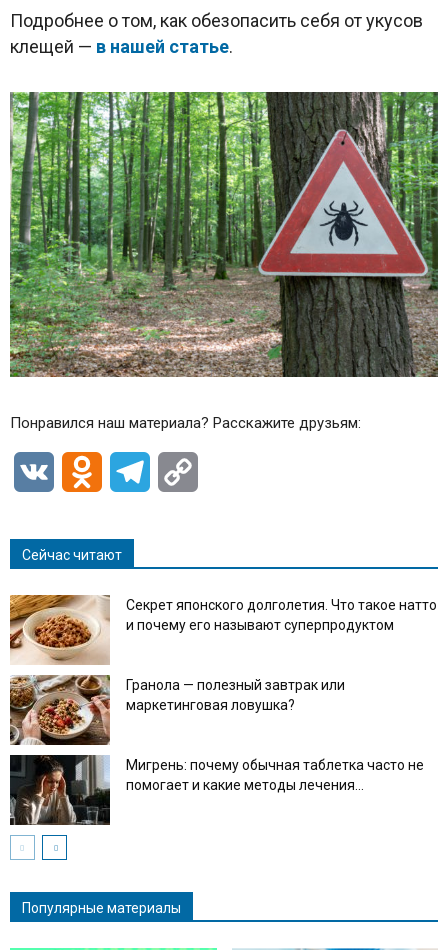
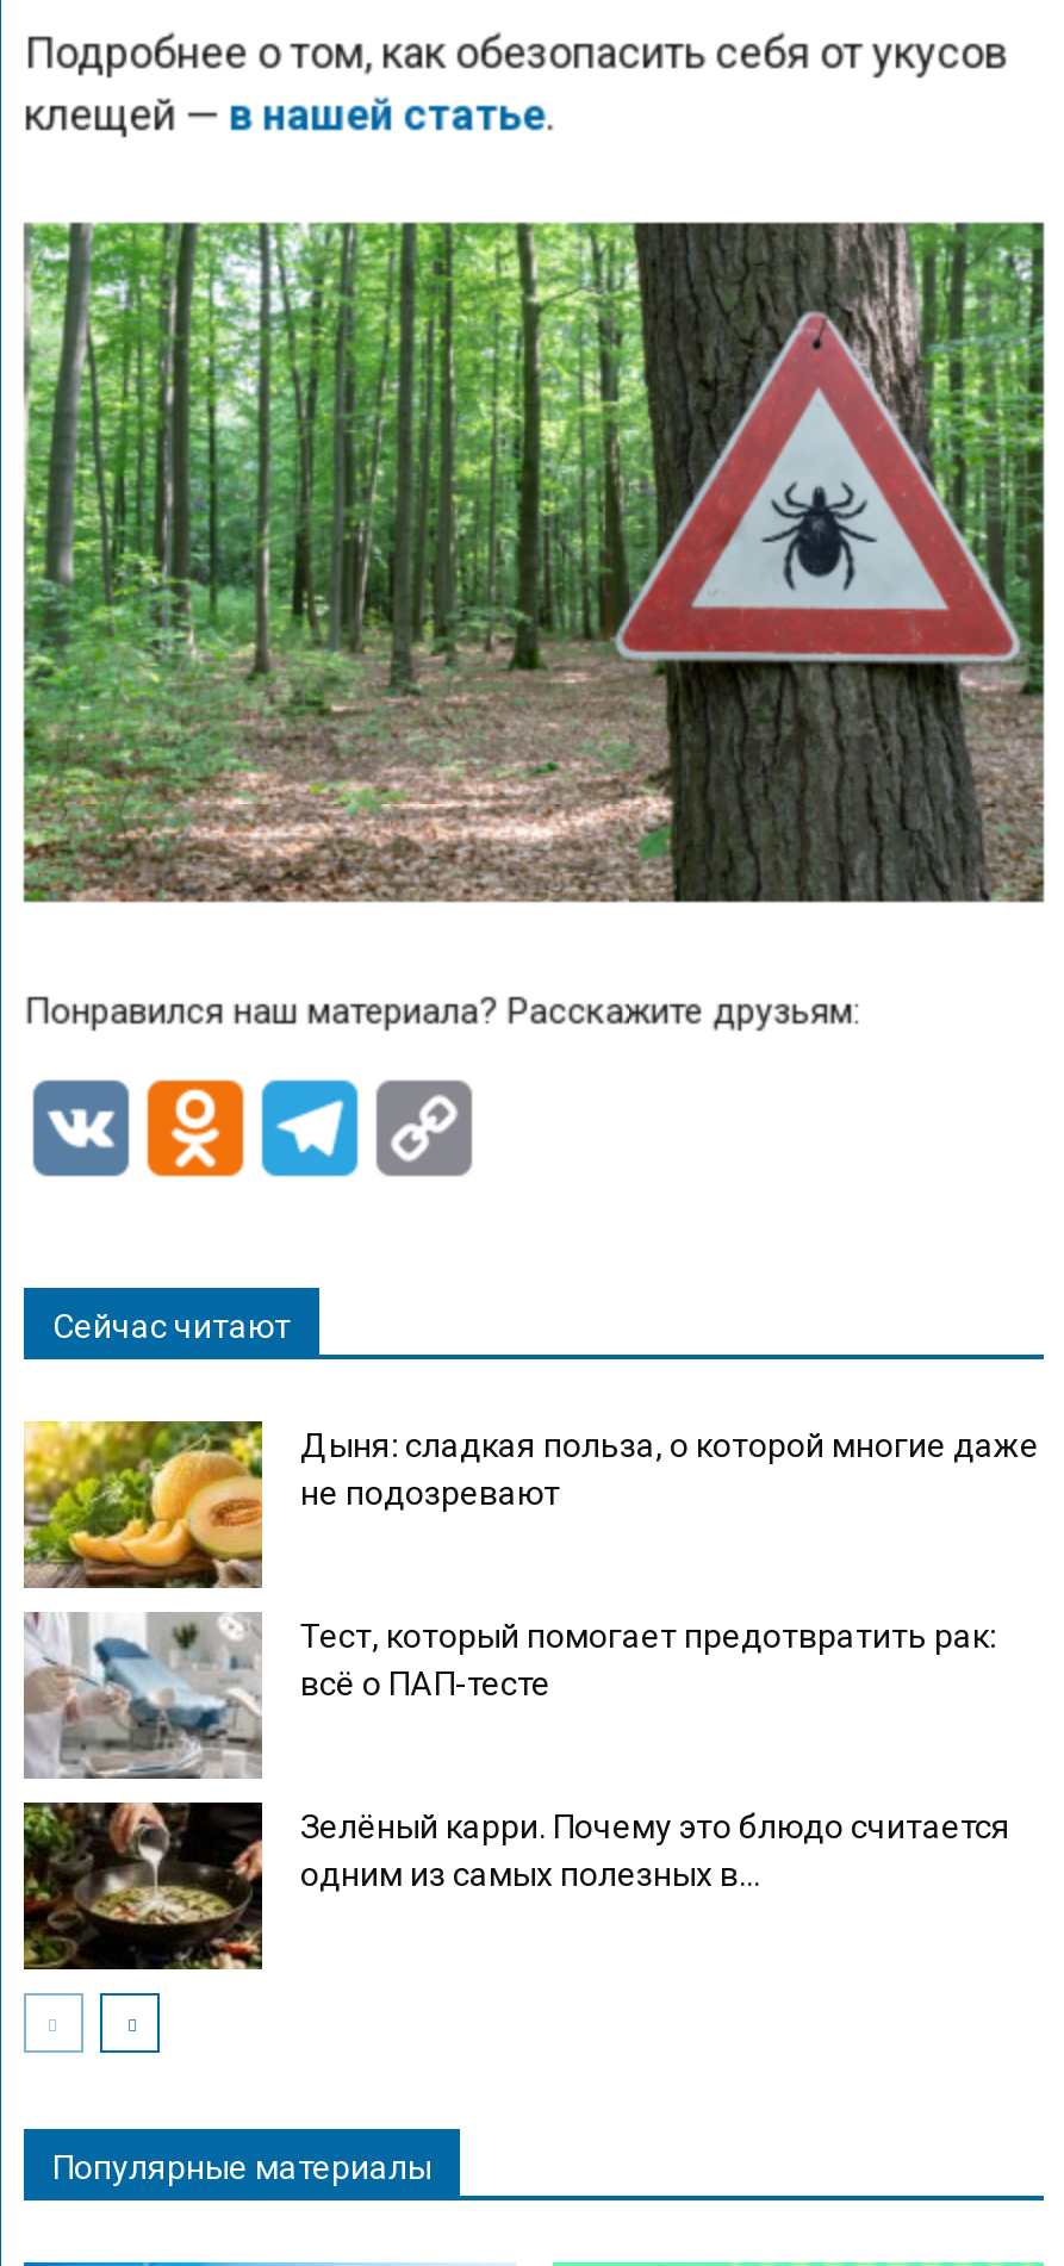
[9,594,437,665] [image] | Секрет японского долголетия. Что такое натто | и почему его называют суперпродуктом -> [24,1420,1039,1589] [image] | Дыня: сладкая польза, о которой многие даже | не подозревают
[9,674,345,746] [image] | Гранола — полезный завтрак или | маркетинговая ловушка? -> [24,1611,996,1780] [image] | Тест, который помогает предотвратить рак: | всё о ПАП-тесте
[9,754,424,826] [image] | Мигрень: почему обычная таблетка часто не | помогает и какие методы лечения... -> [21,1801,1010,1971] [image] | Зелёный карри. Почему это блюдо считается | одним из самых полезных в...

